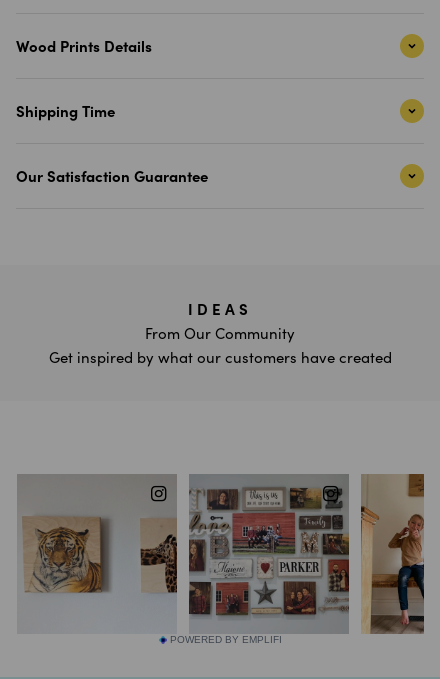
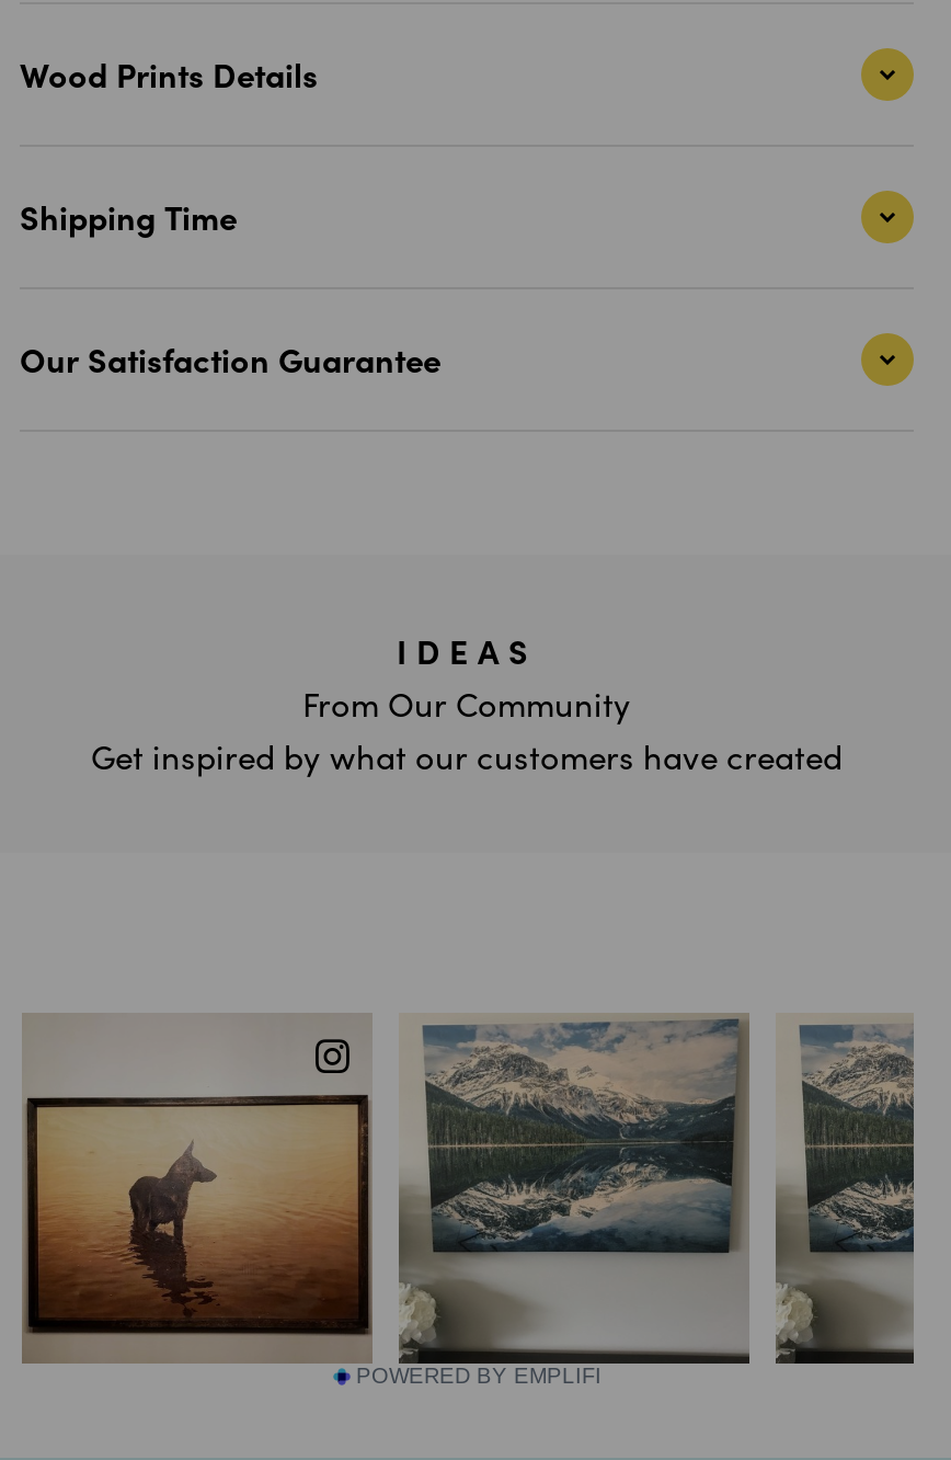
[18,475,178,633] [image] -> [22,1017,375,1364] [image]
[188,474,350,634] [image] -> [399,1015,749,1366] [image]
[360,473,425,635] [image] -> [774,1013,916,1366] [image]

